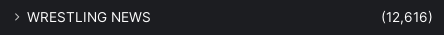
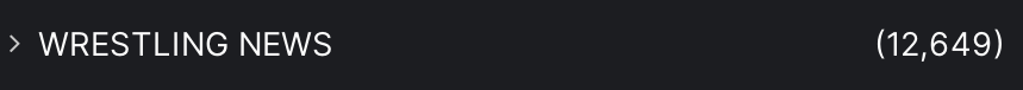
[381,9,433,25] (12,616) -> [874,26,1005,64] (12,649)

